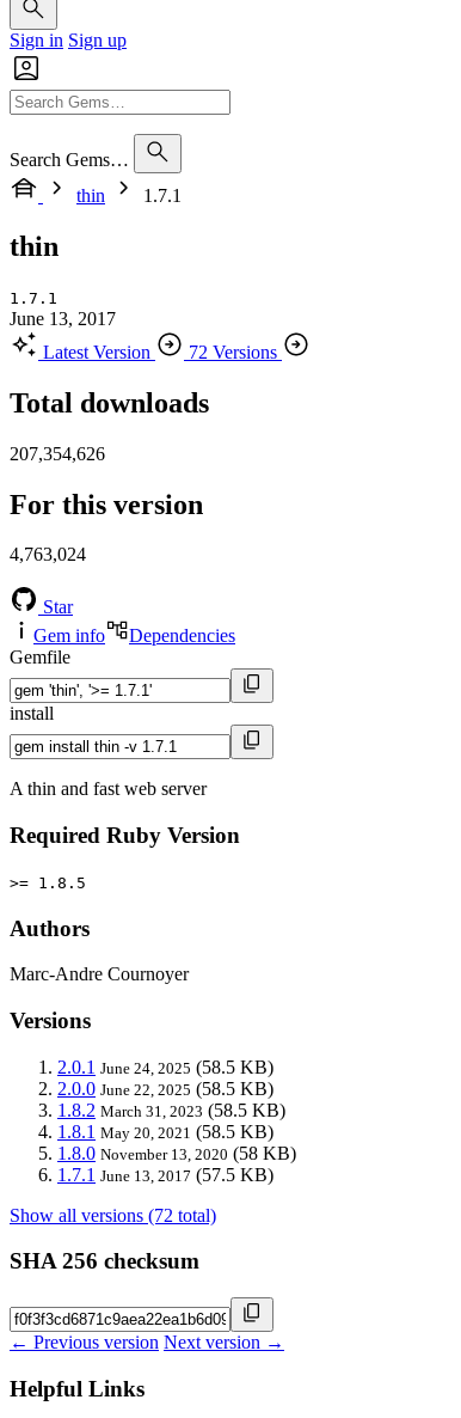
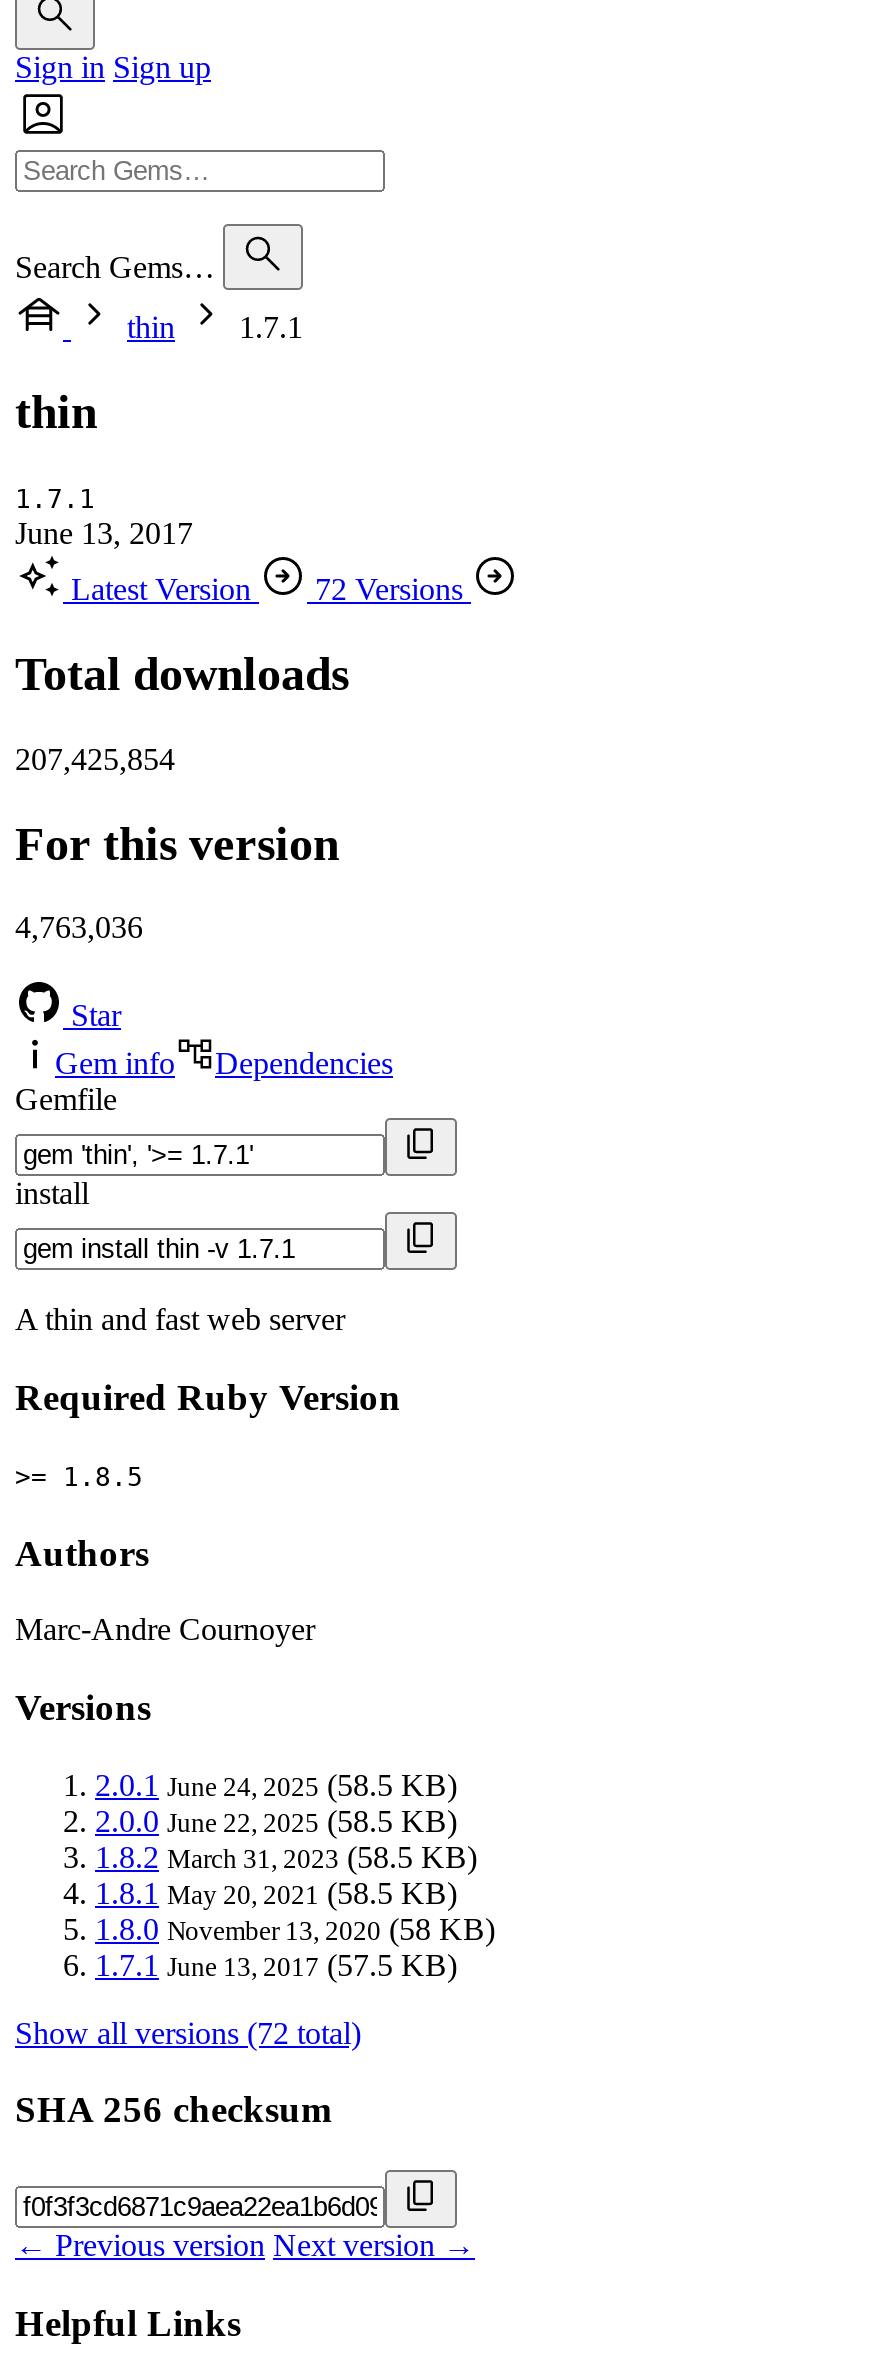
[10,443,105,463] 207,354,626 -> [15,741,175,775] 207,425,854
[10,544,86,565] 4,763,024 -> [15,911,143,945] 4,763,036

